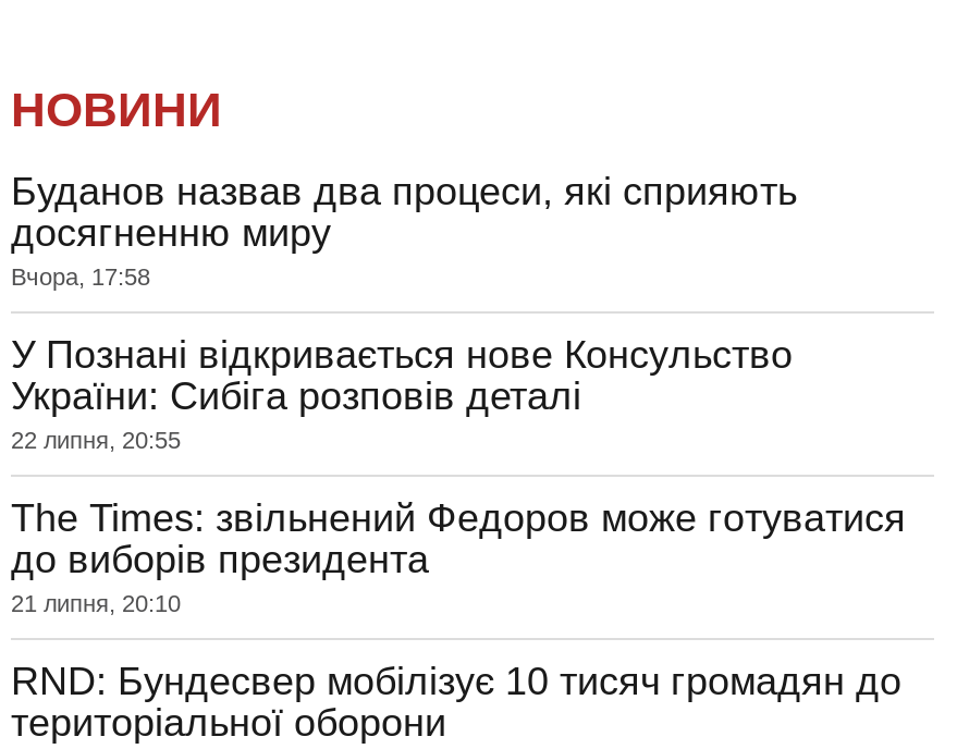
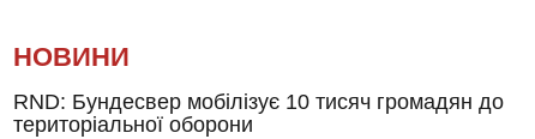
[11,170,906,616] Буданов назвав два процеси, які сприяють | досягненню миру | Вчора, 17:58 | У Познані відкривається нове Консульство | України: Сибіга розповів деталі | 22 липня, 20:55 | The Times: звільнений Федоров може готуватися | до виборів президента | 21 липня, 20:10 -> none

